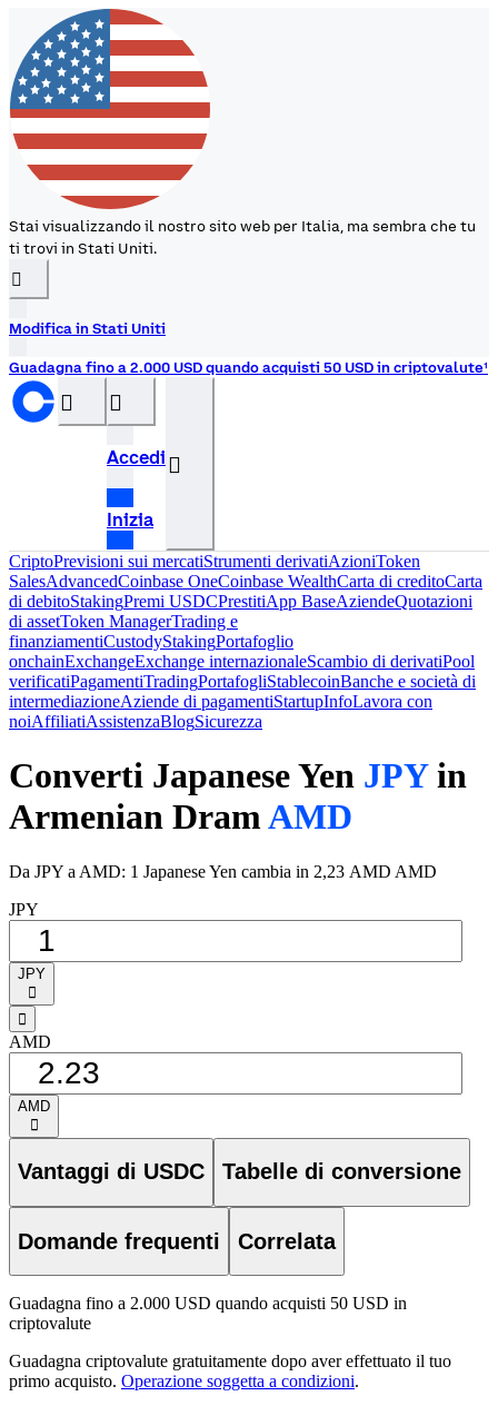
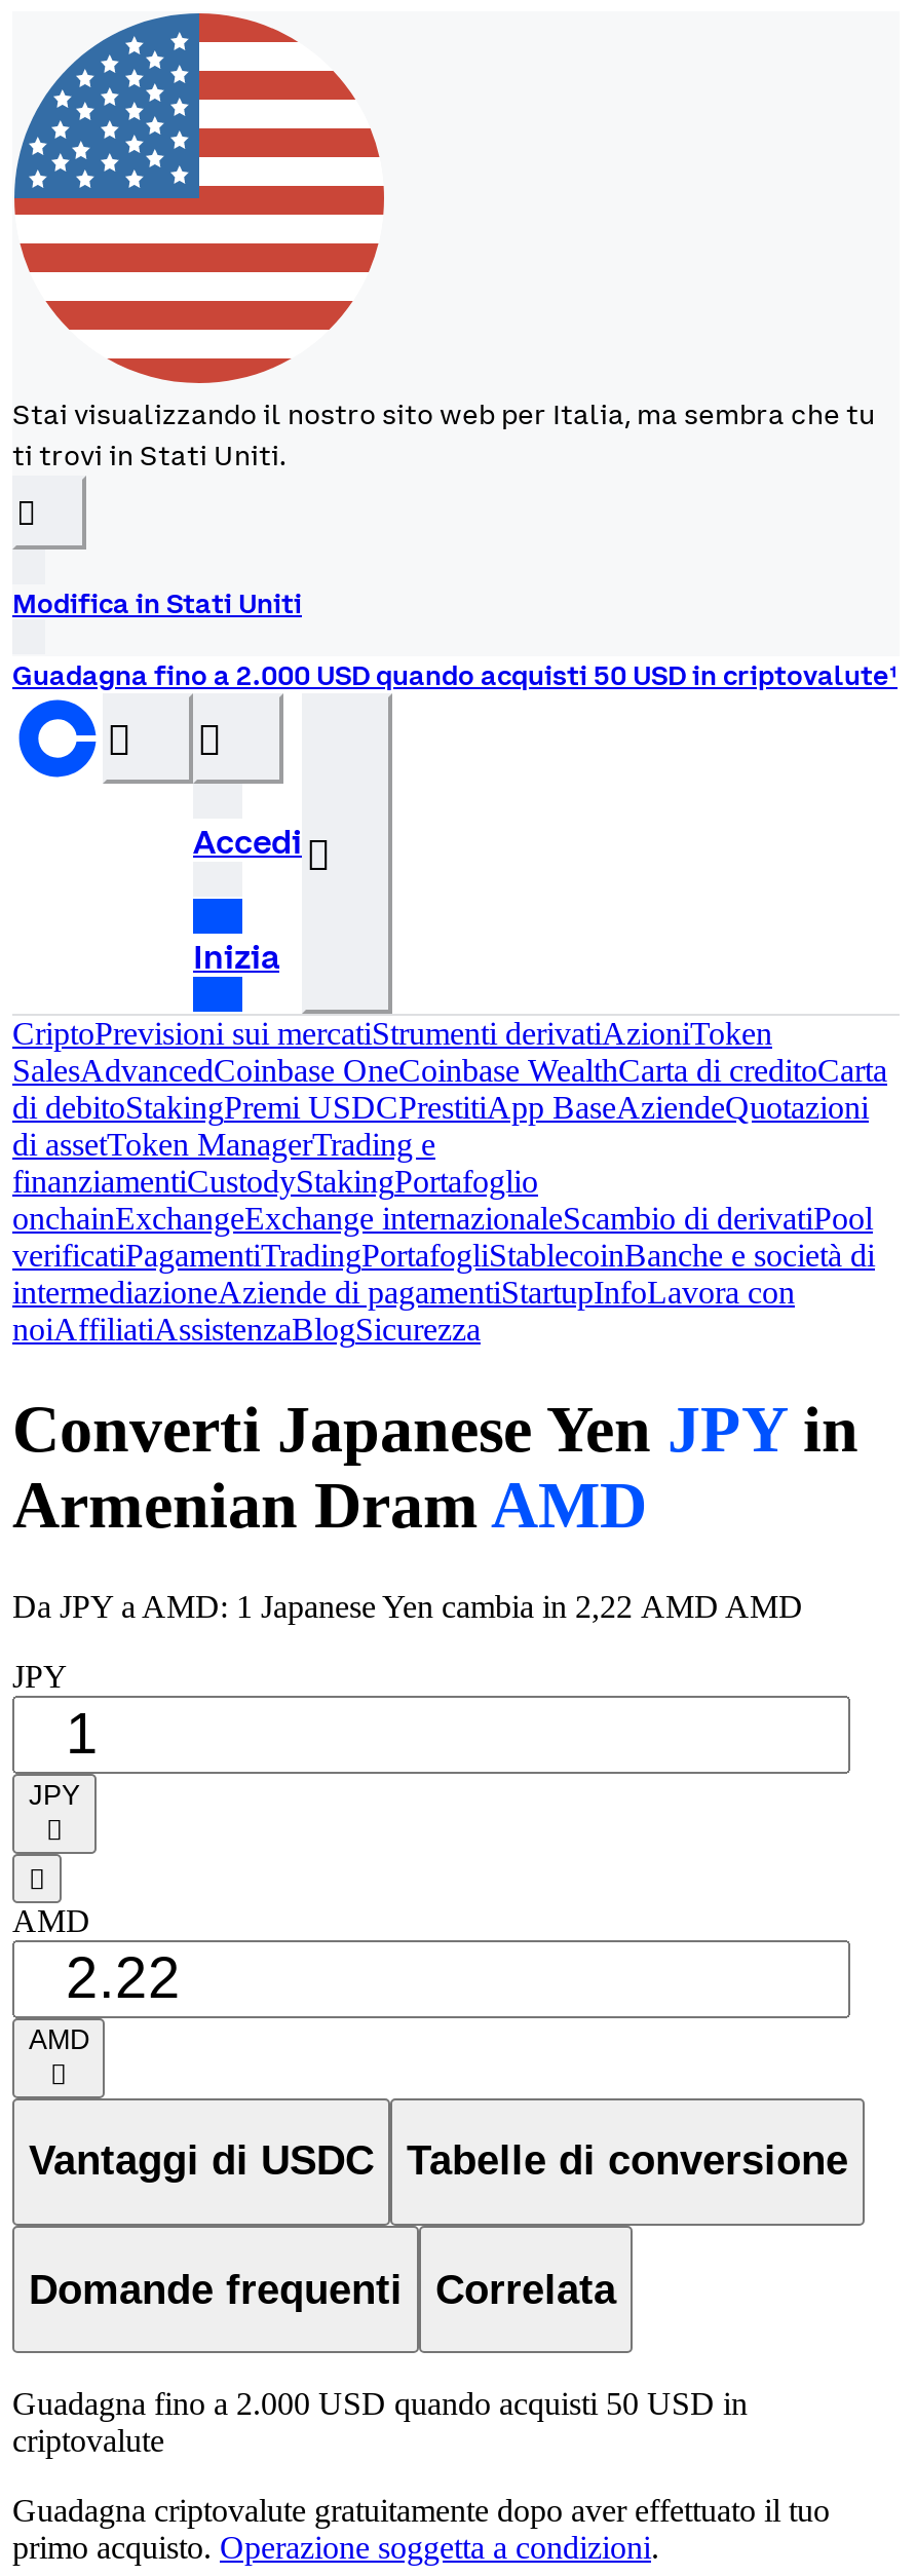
[9,862,437,881] Da JPY a AMD: 1 Japanese Yen cambia in 2,23 AMD AMD -> [12,1589,803,1624] Da JPY a AMD: 1 Japanese Yen cambia in 2,22 AMD AMD

